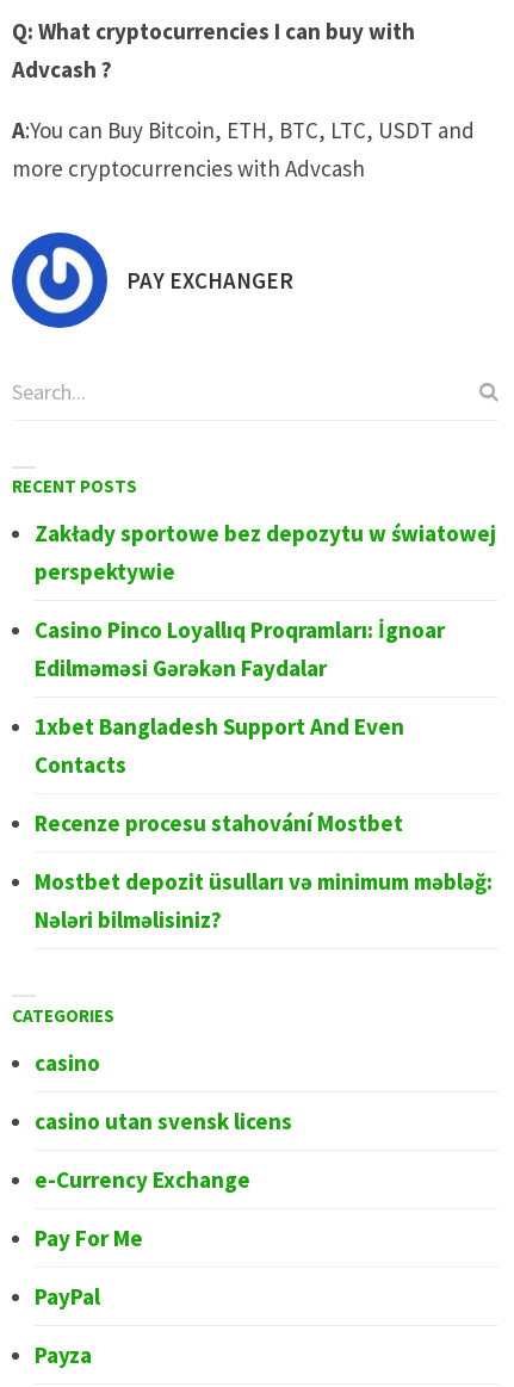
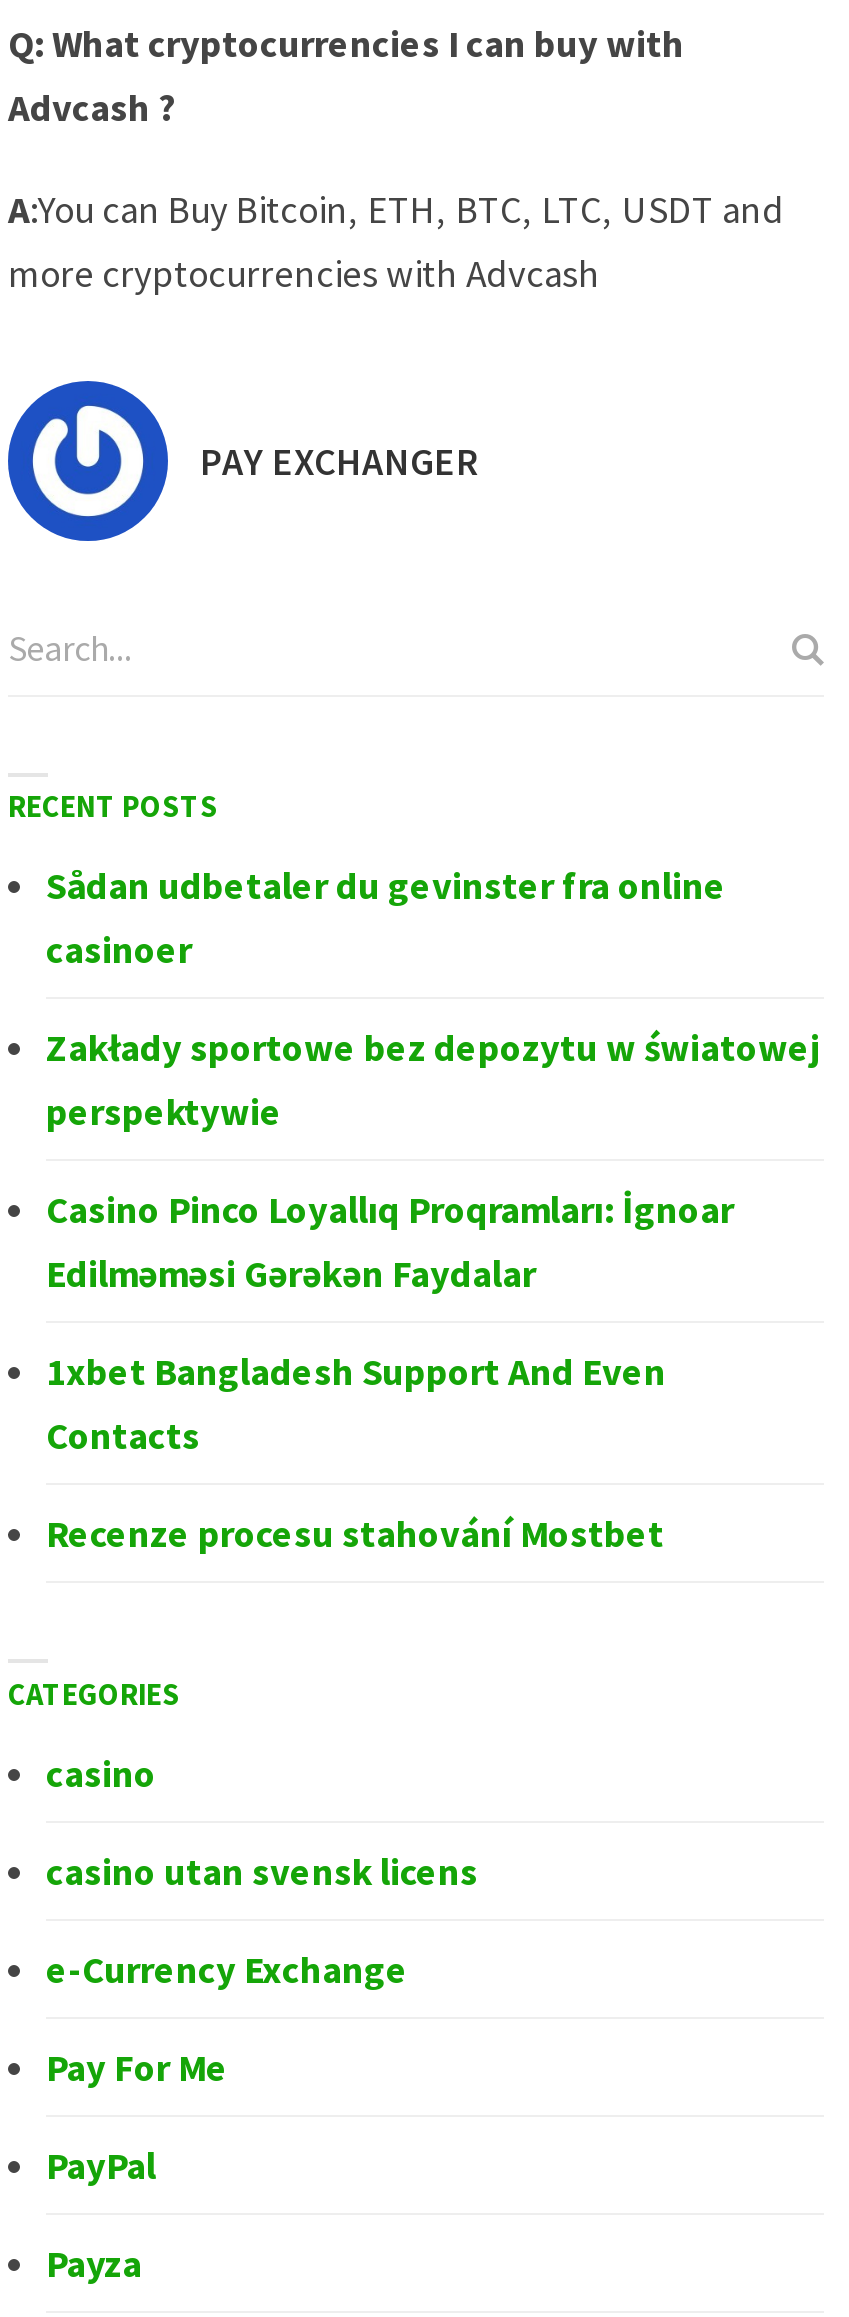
none -> [46,862,726,974] Sådan udbetaler du gevinster fra online | casinoer
moved [35,519,496,838] -> [46,1024,820,1558]: Zakłady sportowe bez depozytu w światowej | perspektywie | Casino Pinco Loyallıq Proqramları: İgnoar | Edilməməsi Gərəkən Faydalar | 1xbet Bangladesh Support And Even | Contacts | Recenze procesu stahování Mostbet
[35,868,493,934] Mostbet depozit üsulları və minimum məbləğ: | Nələri bilməlisiniz? -> none

